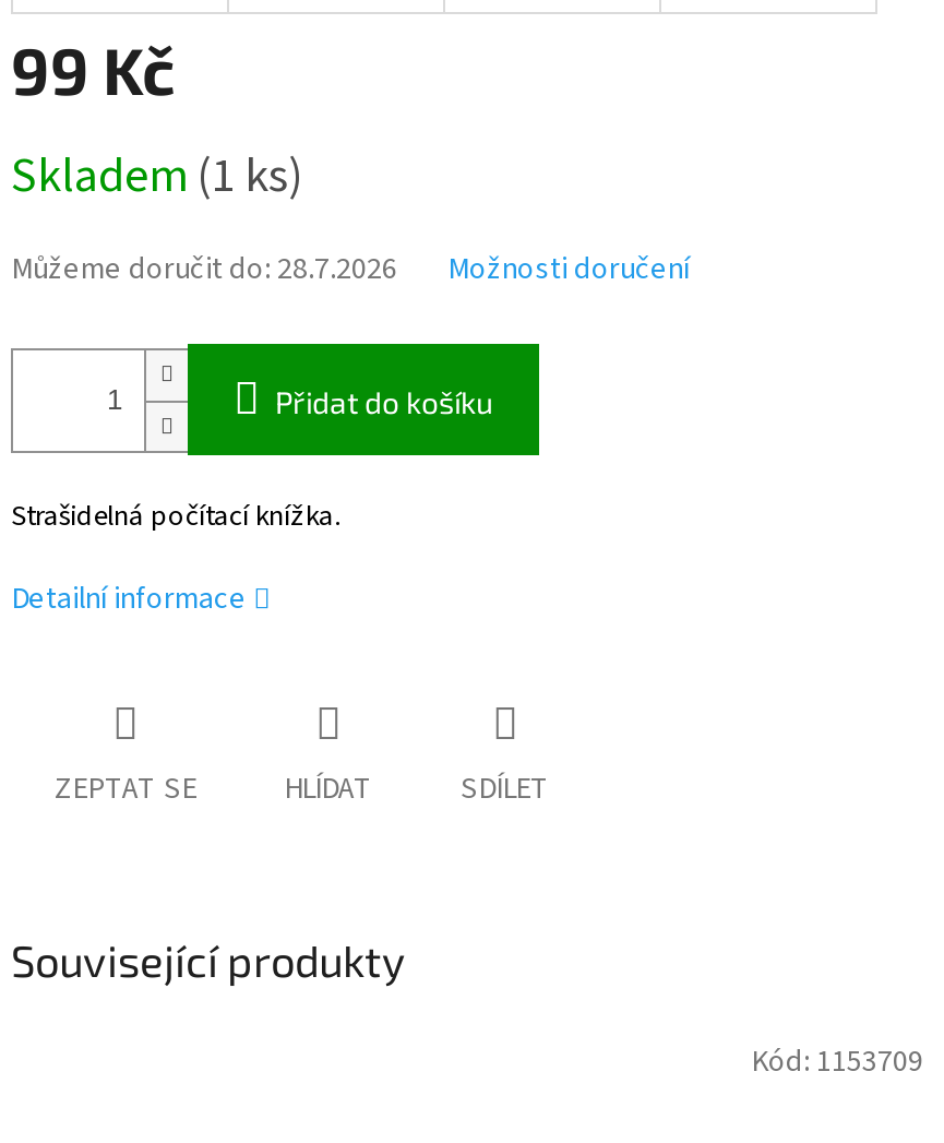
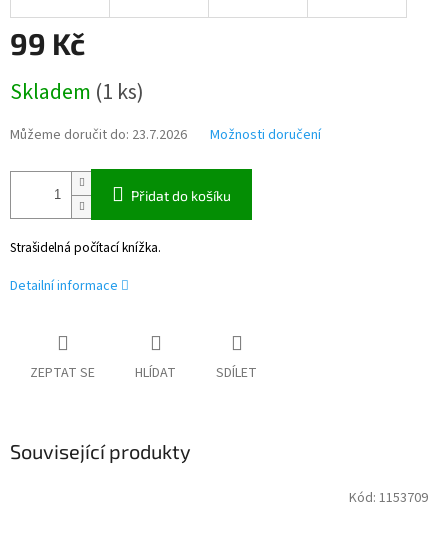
[11,249,397,292] Můžeme doručit do: 28.7.2026 -> [10,125,187,145] Můžeme doručit do: 23.7.2026

